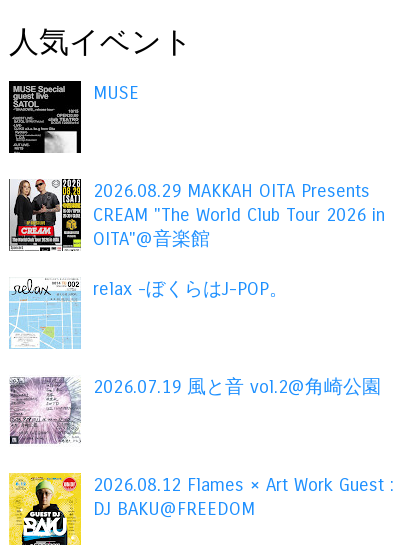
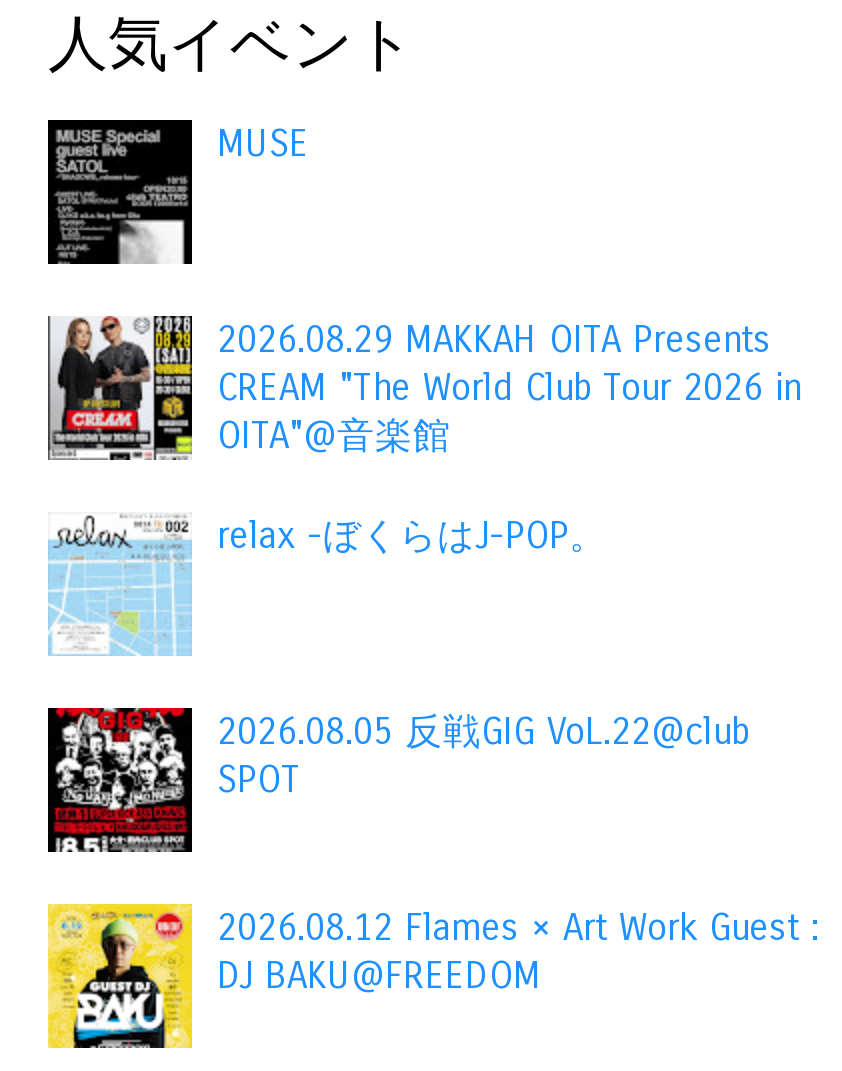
[9,374,381,447] [image] | 2026.07.19 風と音 vol.2@角崎公園 -> [46,705,749,855] [image] | 2026.08.05 反戦GIG VoL.22@club | SPOT

